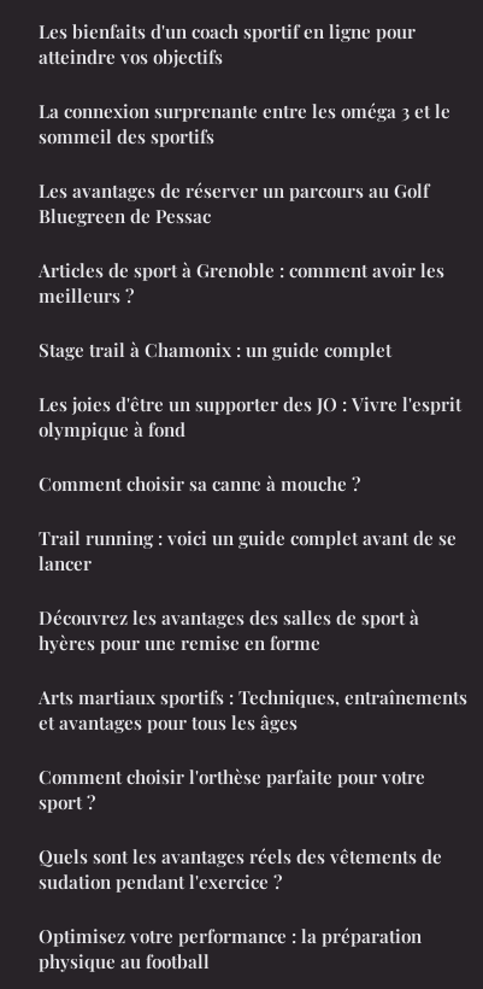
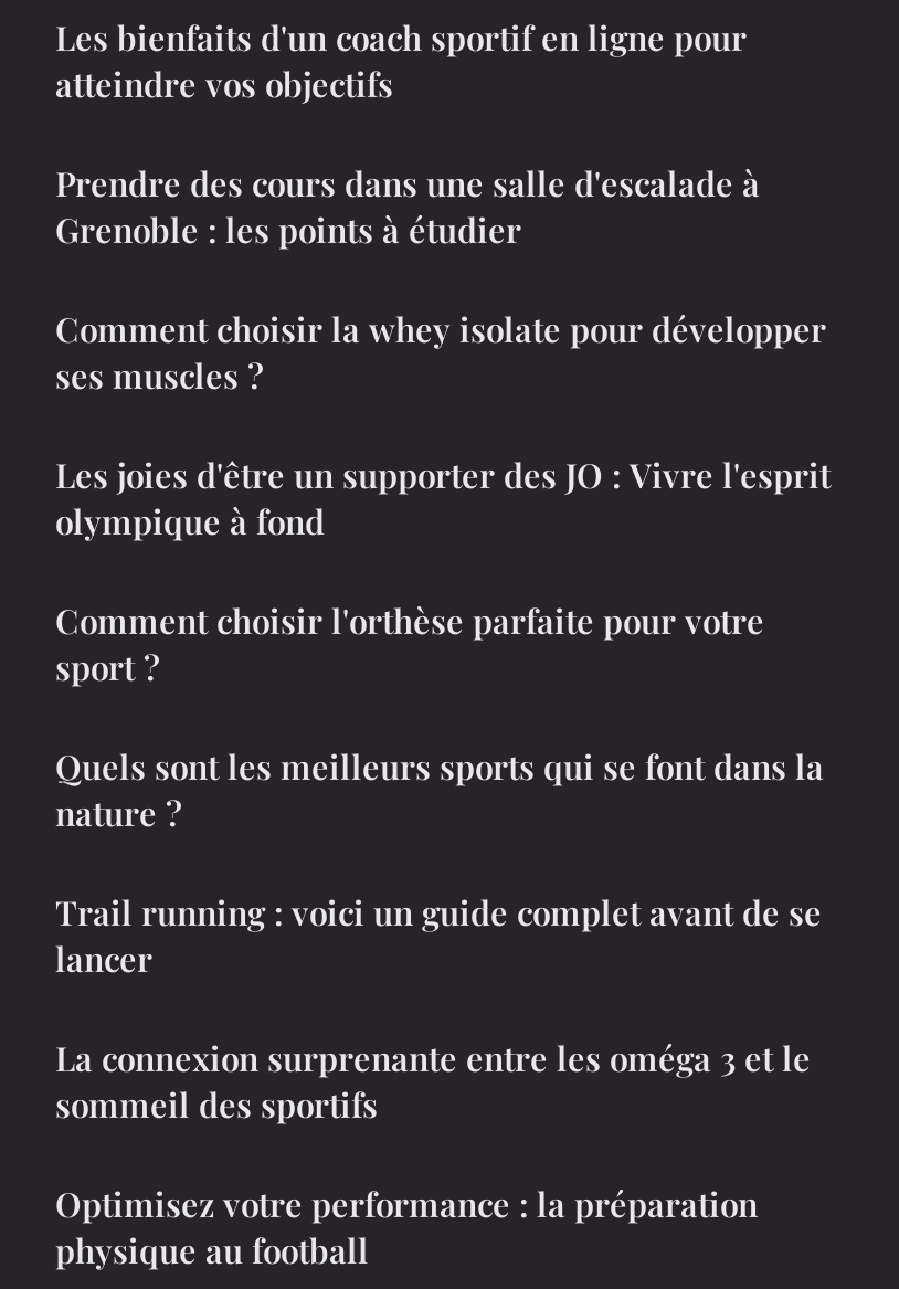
none -> [55,161,826,835] Prendre des cours dans une salle d'escalade à | Grenoble : les points à étudier | Comment choisir la whey isolate pour développer | ses muscles ? | Quels sont les meilleurs sports qui se font dans la | nature ?
moved [39,99,450,148] -> [55,1036,811,1127]: La connexion surprenante entre les oméga 3 et le | sommeil des sportifs
[39,179,467,894] Les avantages de réserver un parcours au Golf | Bluegreen de Pessac | Articles de sport à Grenoble : comment avoir les | meilleurs ? | Stage trail à Chamonix : un guide complet | Comment choisir sa canne à mouche ? | Découvrez les avantages des salles de sport à | hyères pour une remise en forme | Arts martiaux sportifs : Techniques, entraînements | et avantages pour tous les âges | Quels sont les avantages réels des vêtements de | sudation pendant l'exercice ? -> none
moved [39,392,461,442] -> [55,453,831,544]: Les joies d'être un supporter des JO : Vivre l'esprit | olympique à fond
moved [39,526,457,575] -> [55,890,822,981]: Trail running : voici un guide complet avant de se | lancer
moved [39,765,425,814] -> [55,599,764,689]: Comment choisir l'orthèse parfaite pour votre | sport ?

